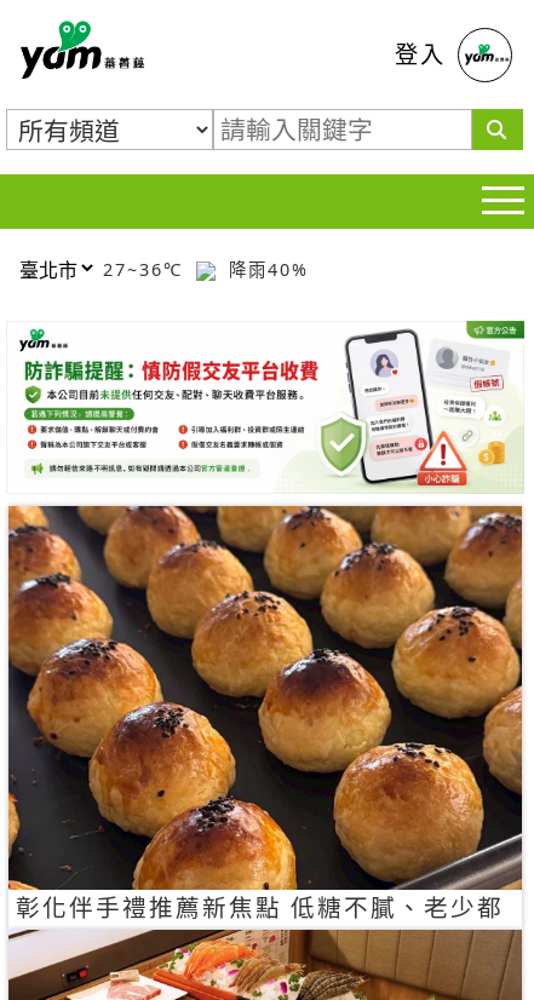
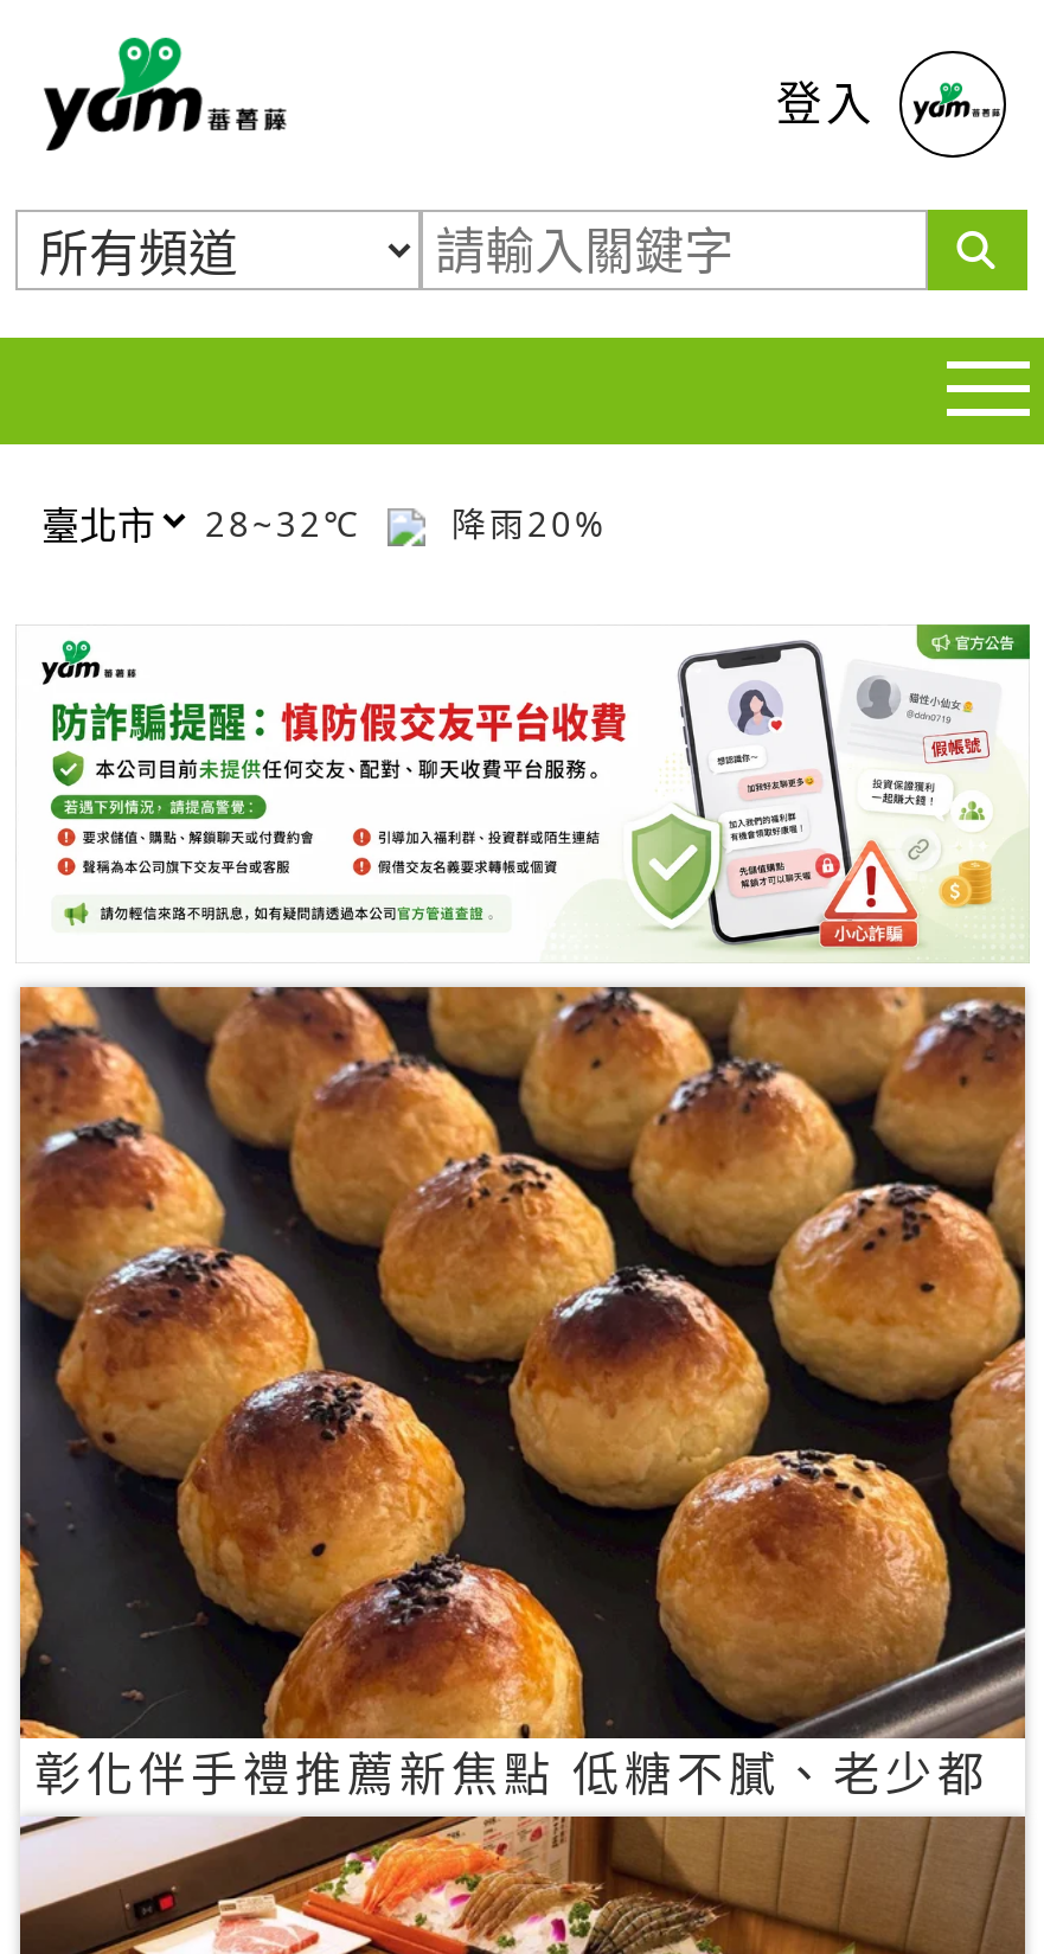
[103,257,190,280] 27~36℃ -> [205,500,376,545] 28~32℃
[222,257,309,280] 降雨40% -> [437,500,608,545] 降雨20%

